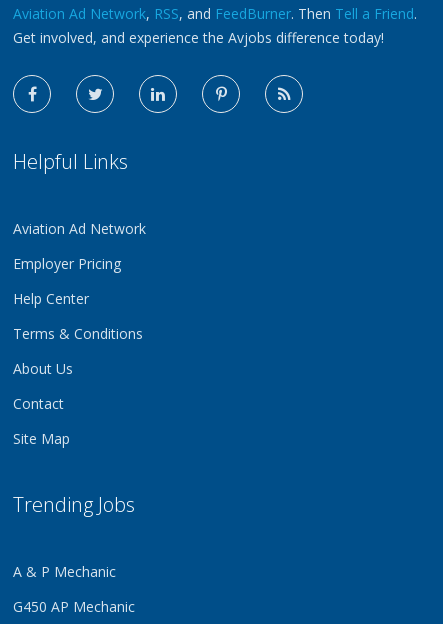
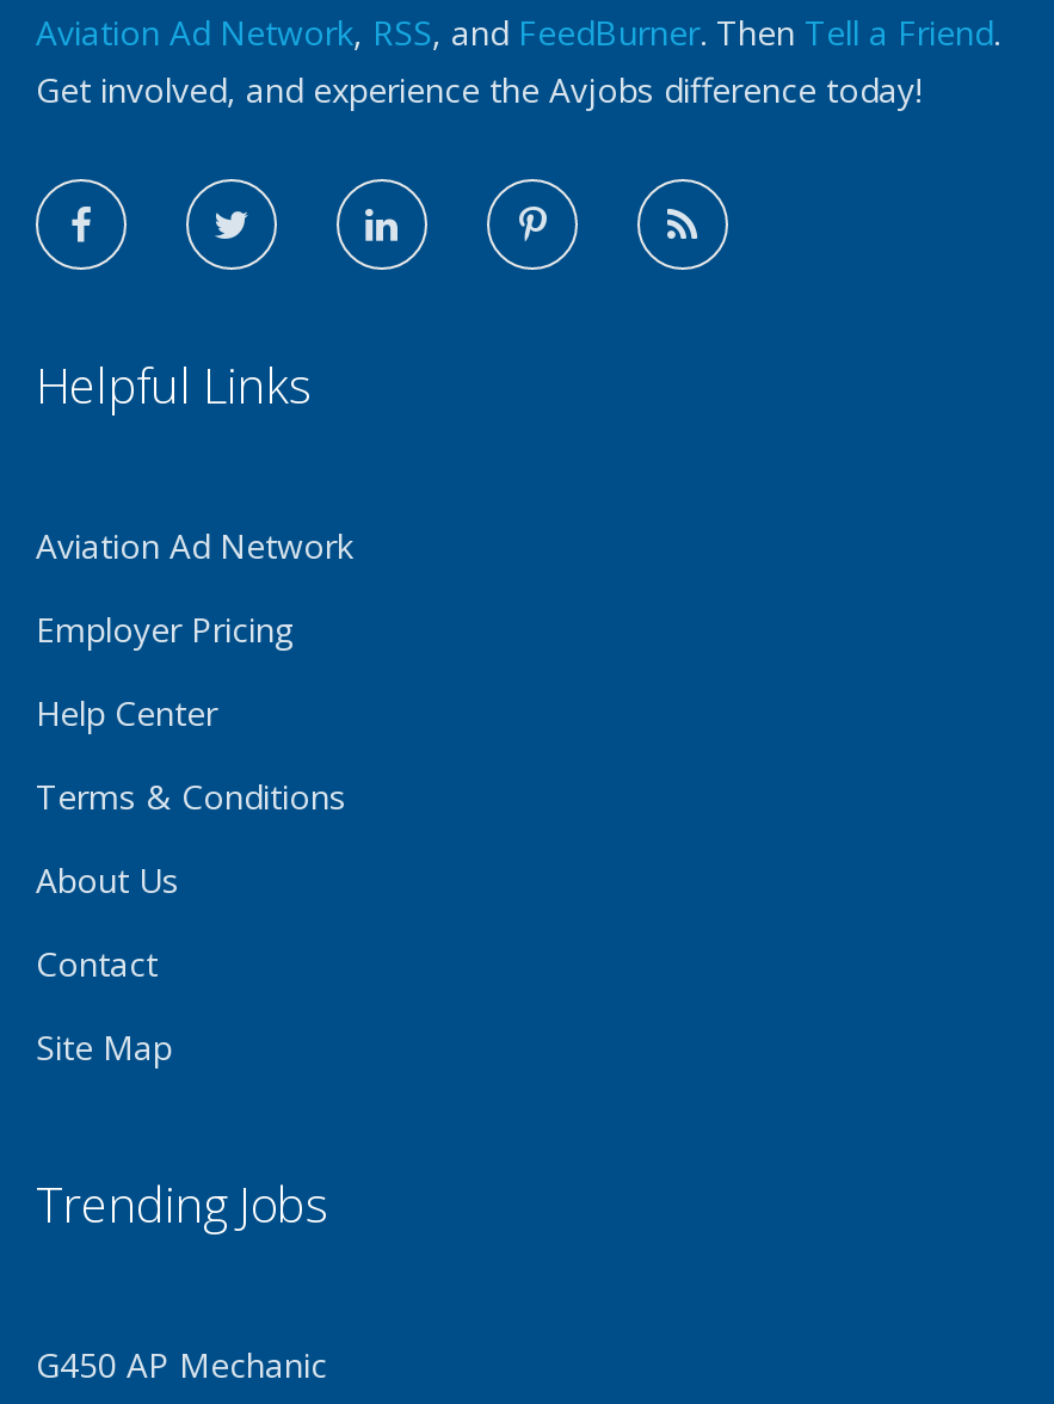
[13,562,116,581] A & P Mechanic -> none

